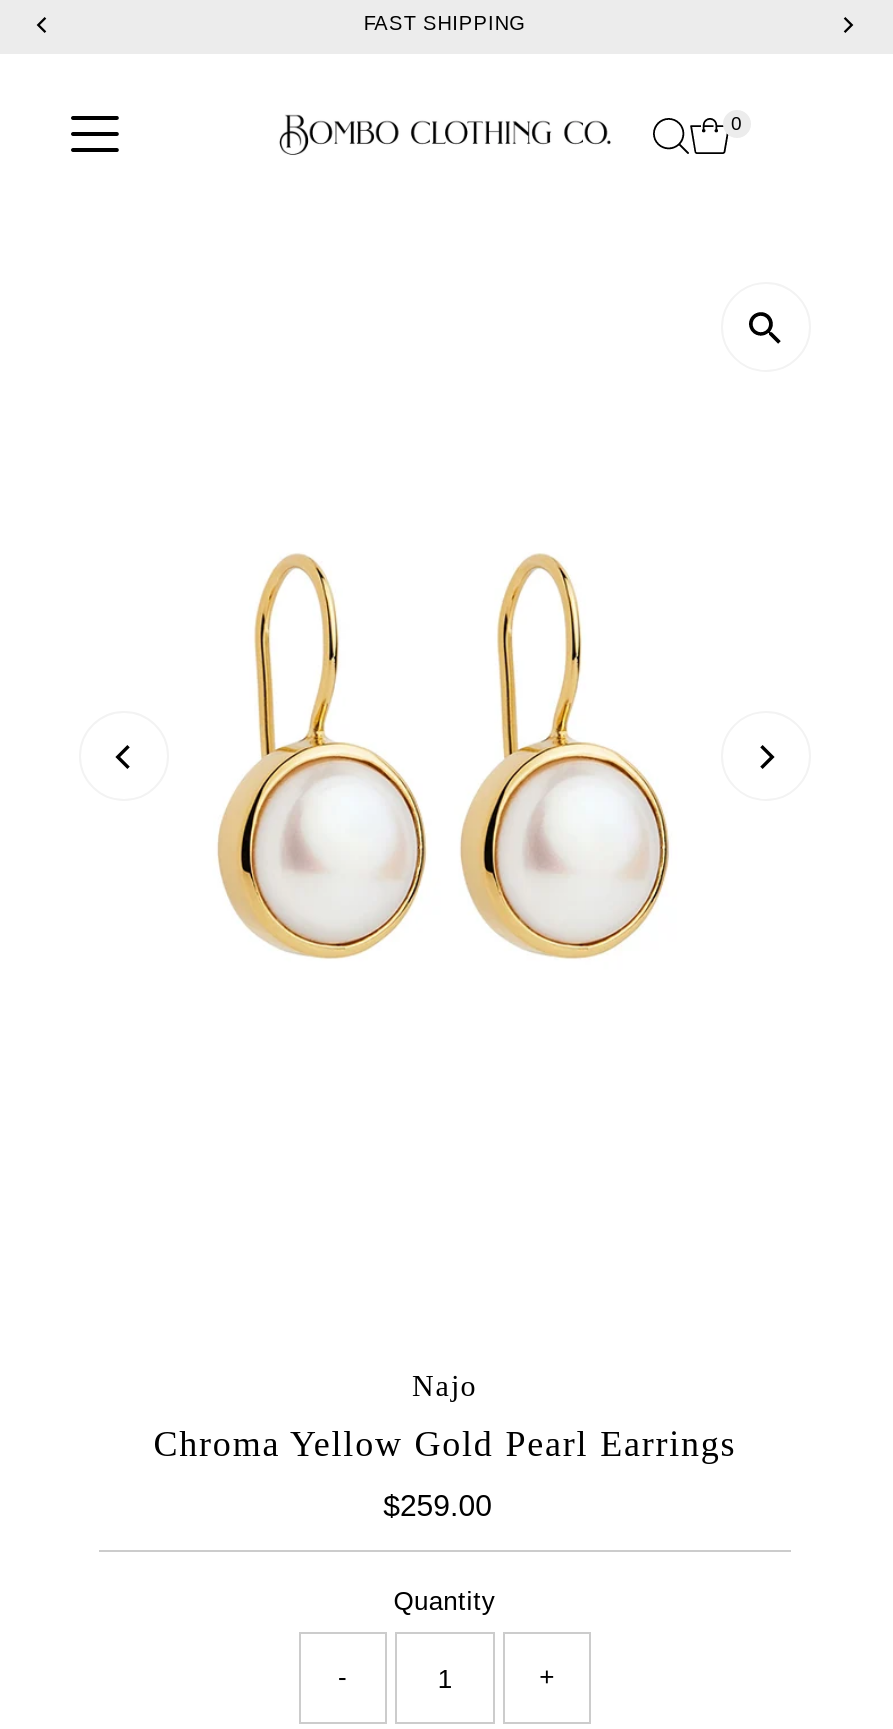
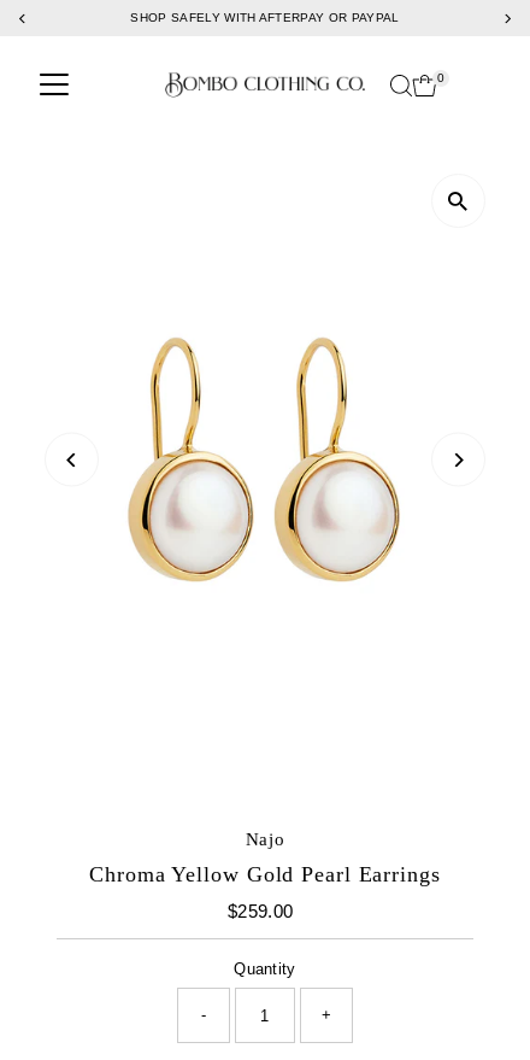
[364,12,526,34] FAST SHIPPING -> [131,11,399,24] SHOP SAFELY WITH AFTERPAY OR PAYPAL

